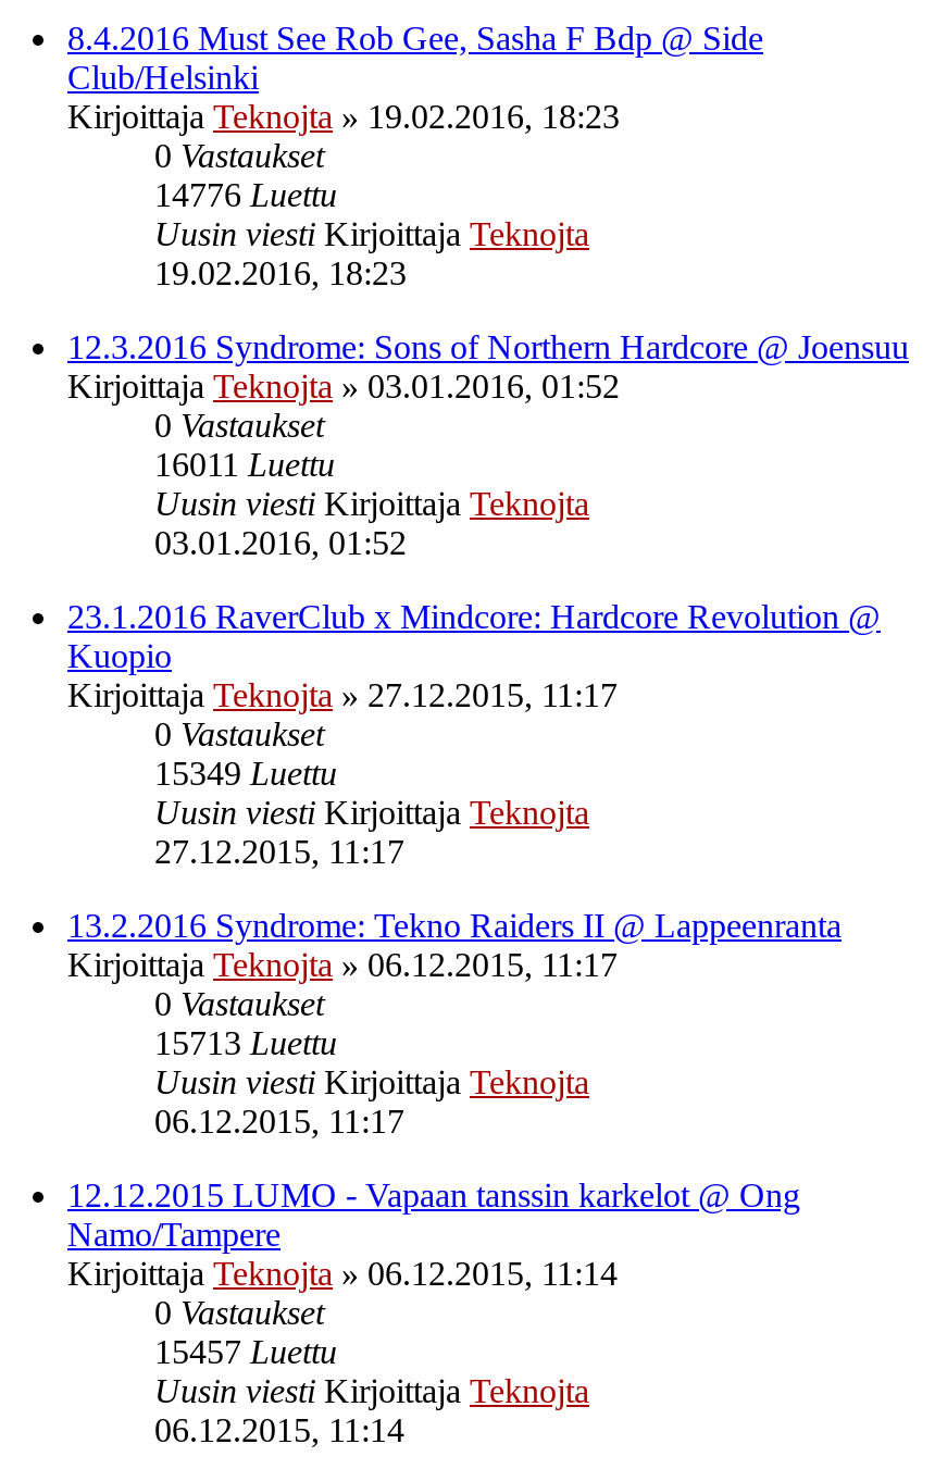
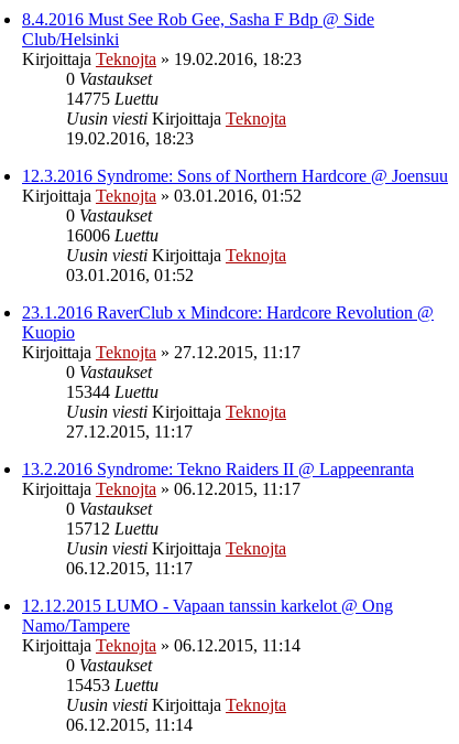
[154,176,337,213] 14776 Luettu -> [66,89,159,108] 14775 Luettu
[154,446,335,483] 16011 Luettu -> [66,226,159,245] 16006 Luettu
[154,754,337,791] 15349 Luettu -> [66,382,159,401] 15344 Luettu
[154,1024,337,1061] 15713 Luettu -> [66,519,159,538] 15712 Luettu
[154,1333,337,1370] 15457 Luettu -> [66,676,159,694] 15453 Luettu

